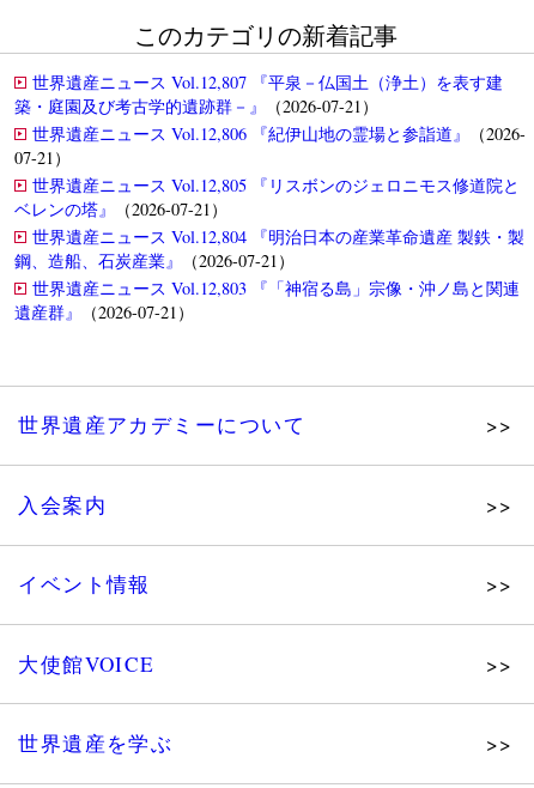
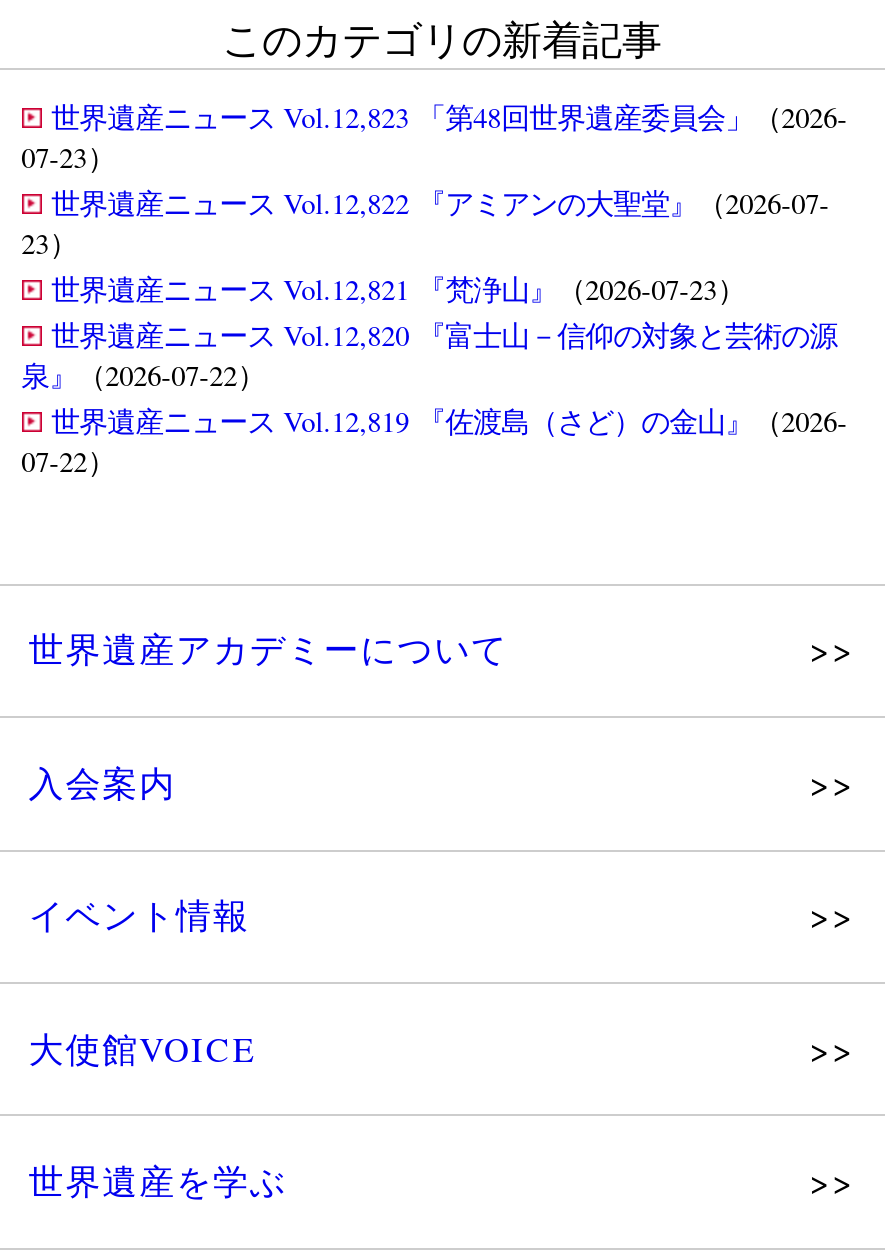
[14,71,525,323] 世界遺産ニュース Vol.12,807 『平泉－仏国土（浄土）を表す建 | 築・庭園及び考古学的遺跡群－』（2026-07-21） | 世界遺産ニュース Vol.12,806 『紀伊山地の霊場と参詣道』（2026- | 07-21） | 世界遺産ニュース Vol.12,805 『リスボンのジェロニモス修道院と | ベレンの塔』（2026-07-21） | 世界遺産ニュース Vol.12,804 『明治日本の産業革命遺産 製鉄・製 | 鋼、造船、石炭産業』（2026-07-21） | 世界遺産ニュース Vol.12,803 『「神宿る島」宗像・沖ノ島と関連 | 遺産群』（2026-07-21） -> [21,98,847,479] 世界遺産ニュース Vol.12,823 「第48回世界遺産委員会」（2026- | 07-23） | 世界遺産ニュース Vol.12,822 『アミアンの大聖堂』（2026-07- | 23） | 世界遺産ニュース Vol.12,821 『梵浄山』（2026-07-23） | 世界遺産ニュース Vol.12,820 『富士山－信仰の対象と芸術の源 | 泉』（2026-07-22） | 世界遺産ニュース Vol.12,819 『佐渡島（さど）の金山』（2026- | 07-22）

